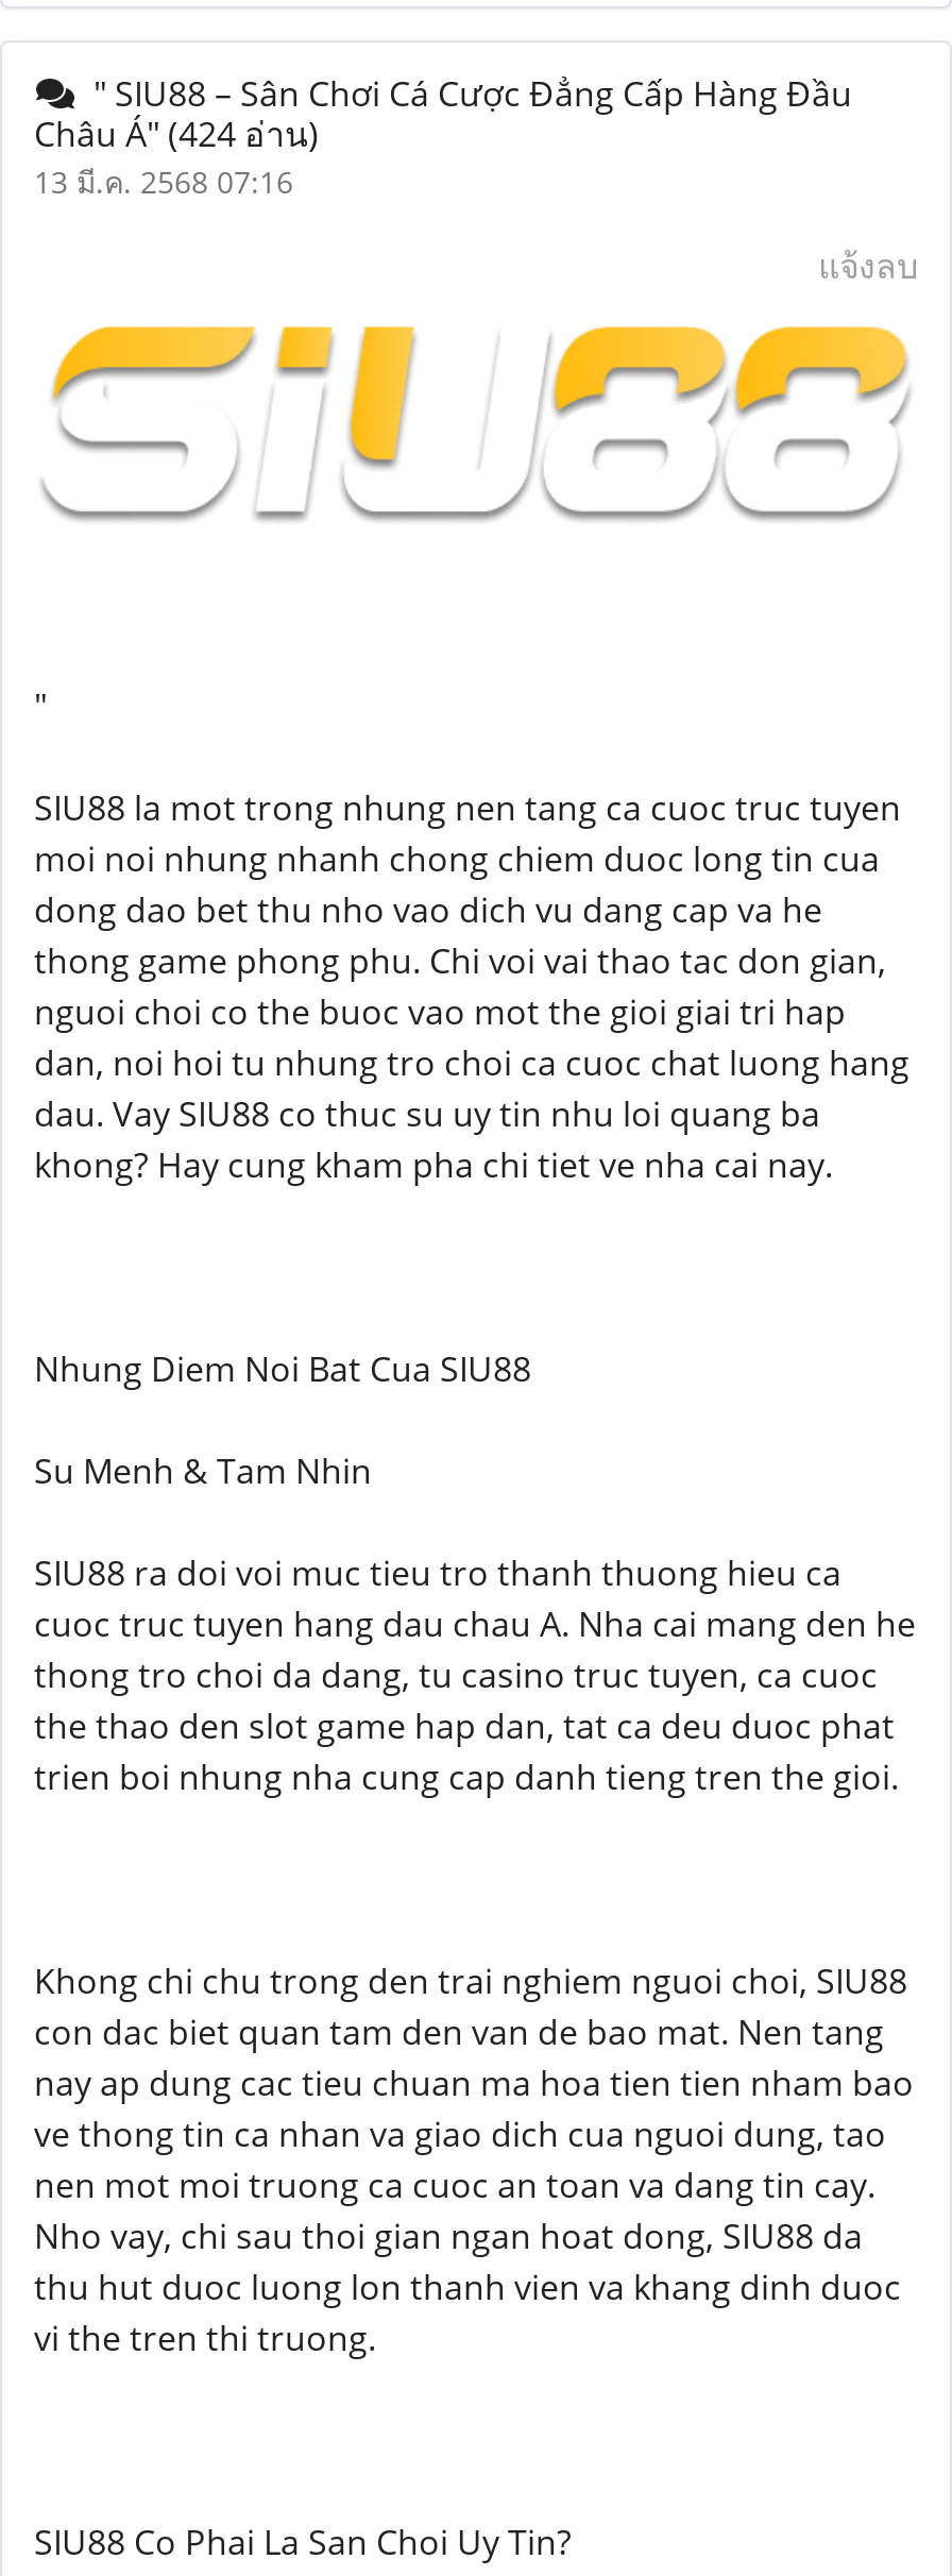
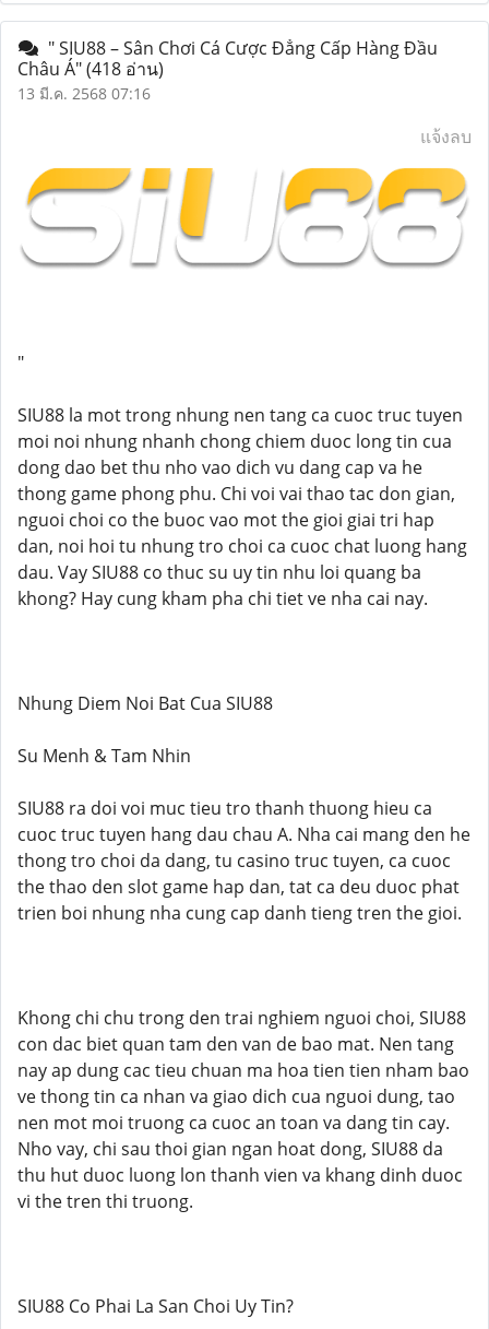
[34,111,319,157] Châu Á" (424 อ่าน) -> [17,57,164,81] Châu Á" (418 อ่าน)

